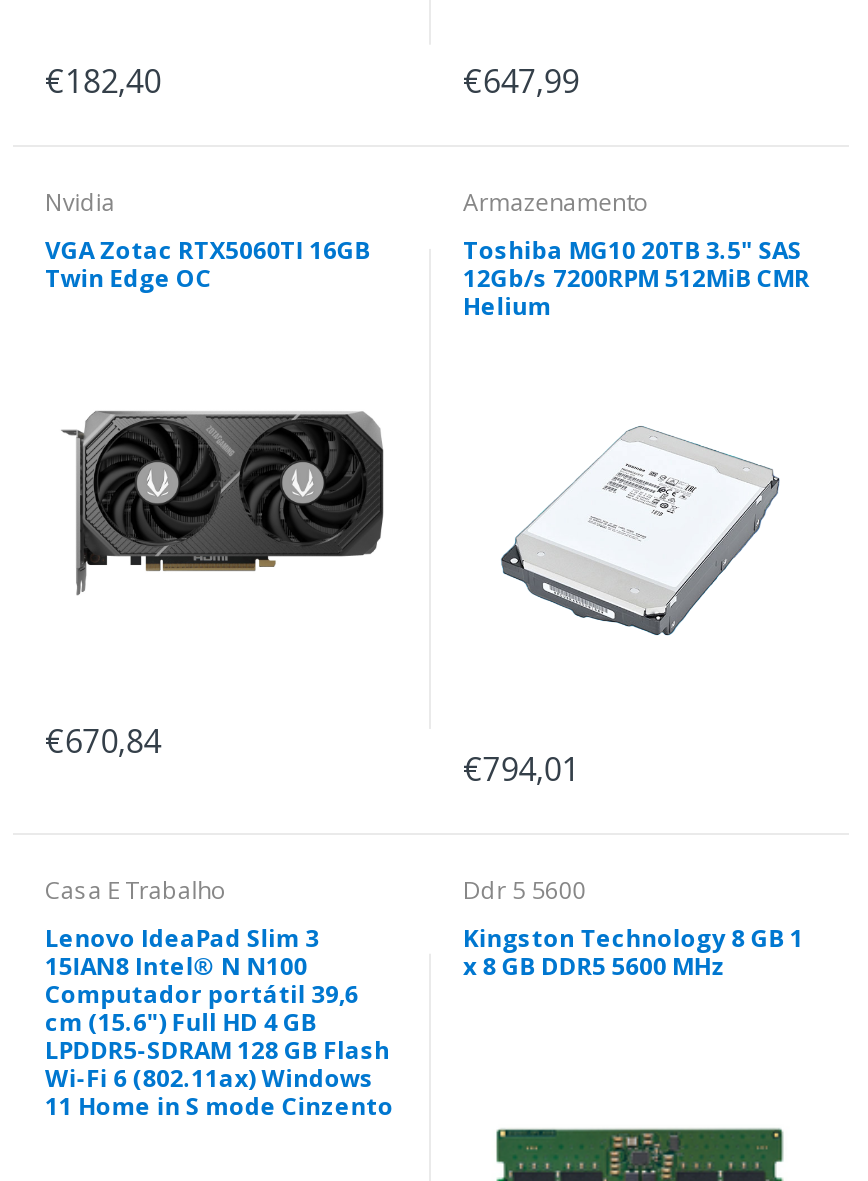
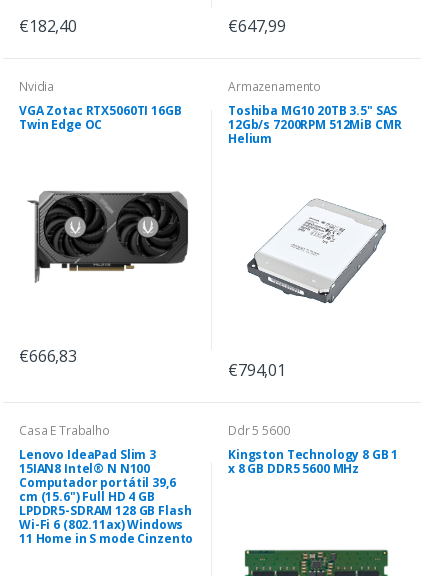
[45,718,161,762] €670,84 -> [19,344,77,366] €666,83

